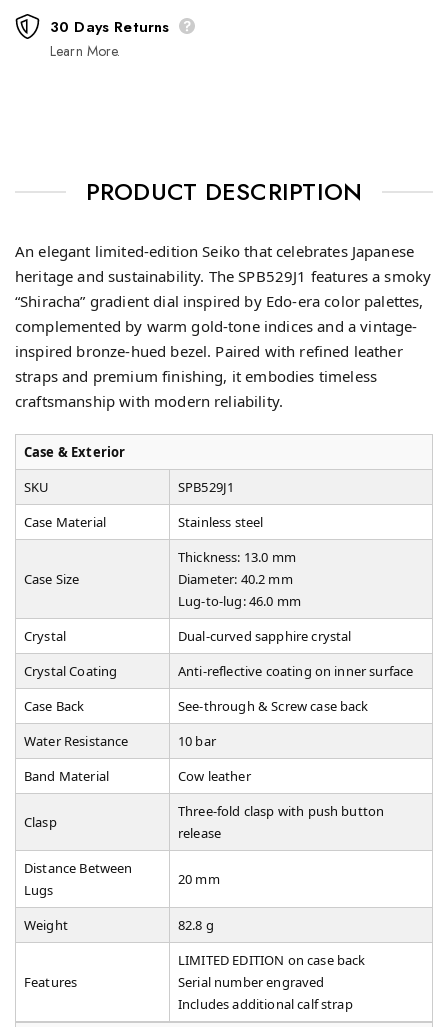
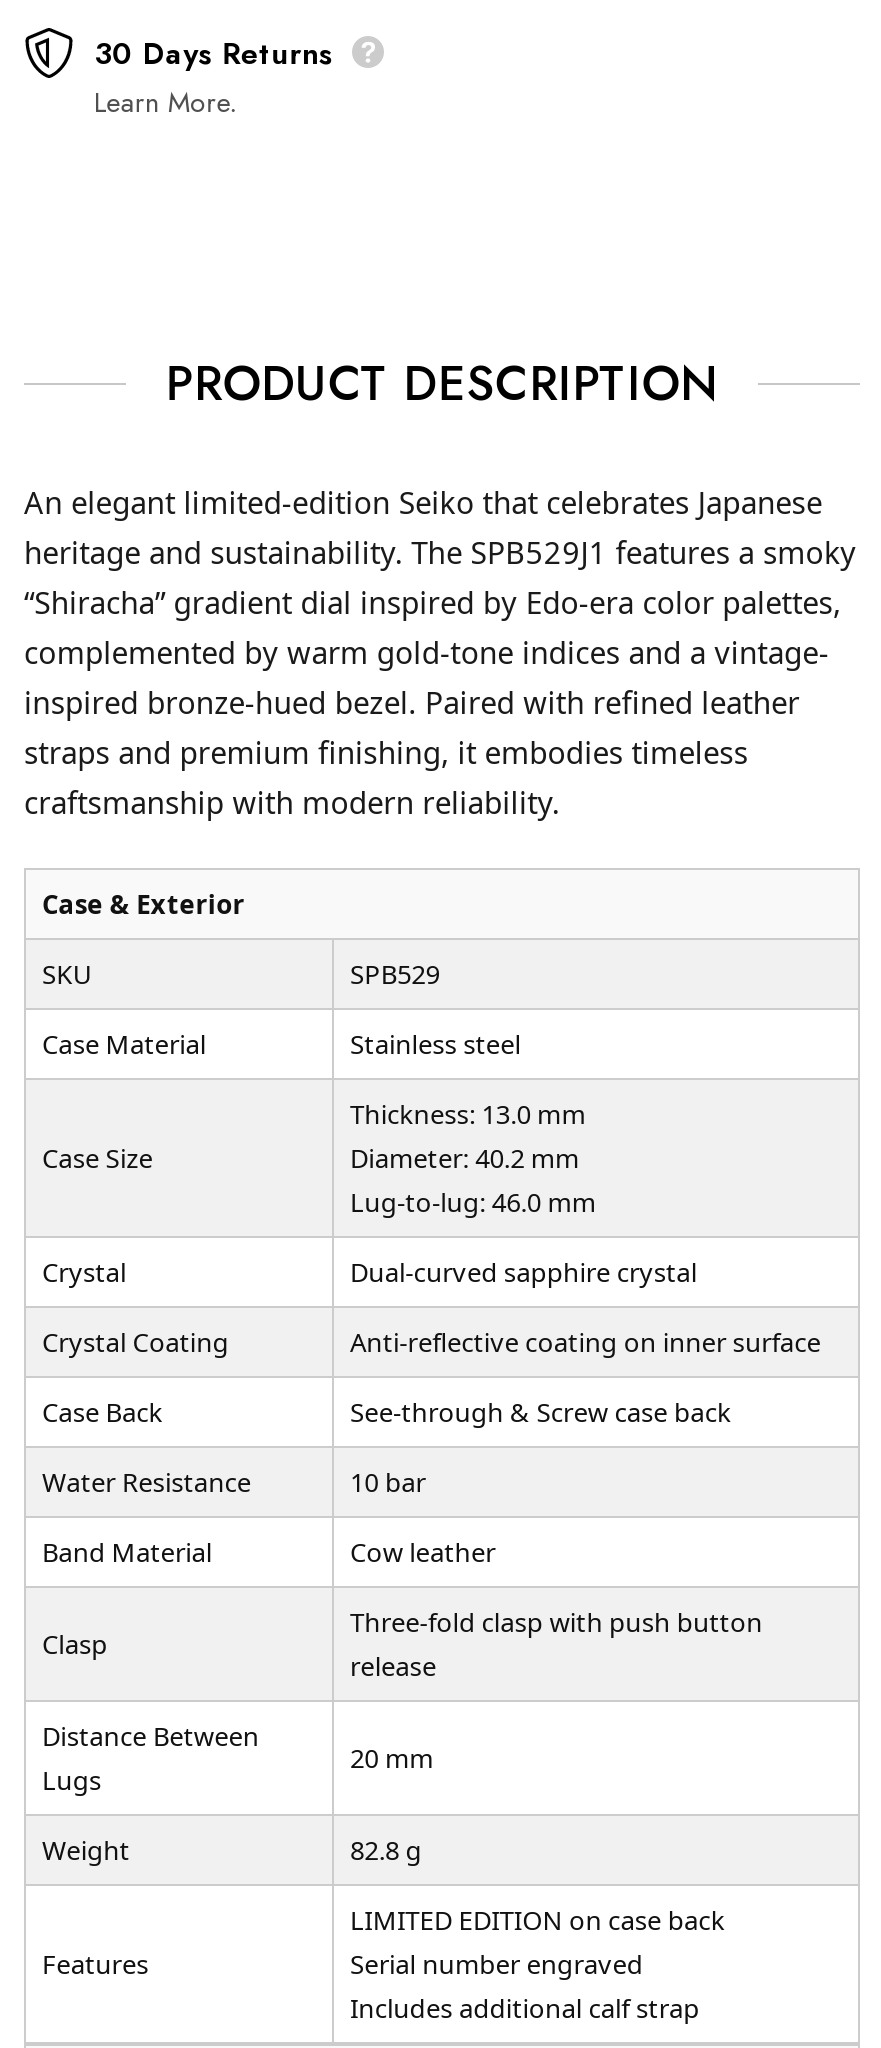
[178,478,234,496] SPB529J1 -> [350,955,440,991] SPB529

